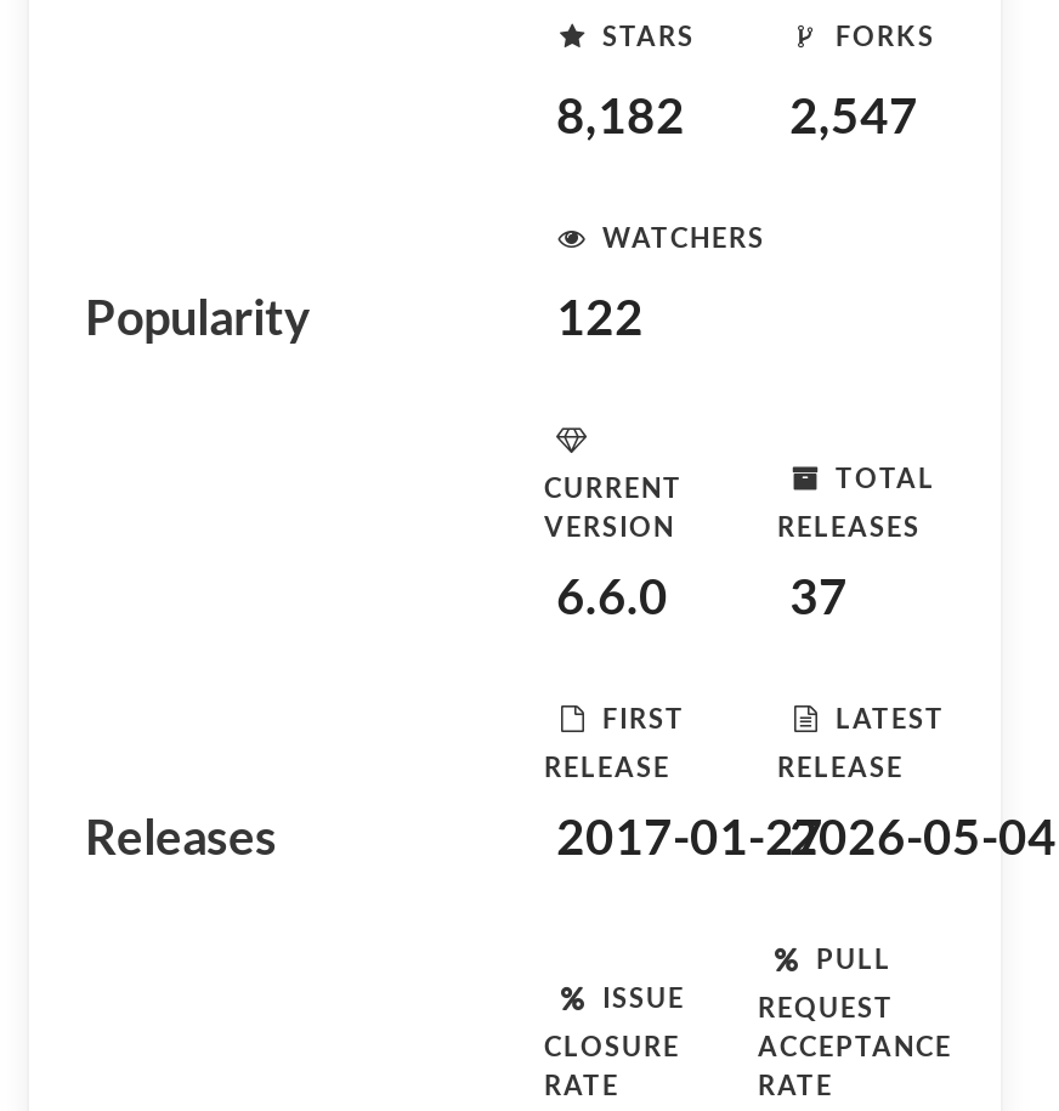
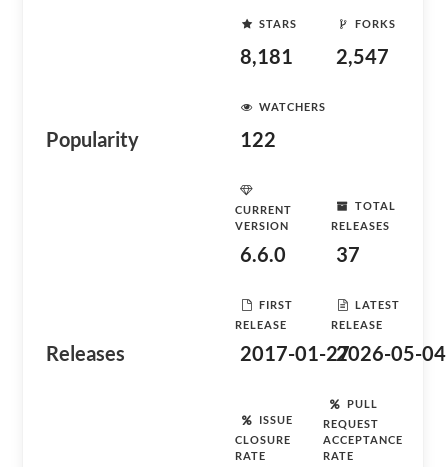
[556,85,918,143] 8,182 2,547 -> [240,44,389,68] 8,181 2,547

